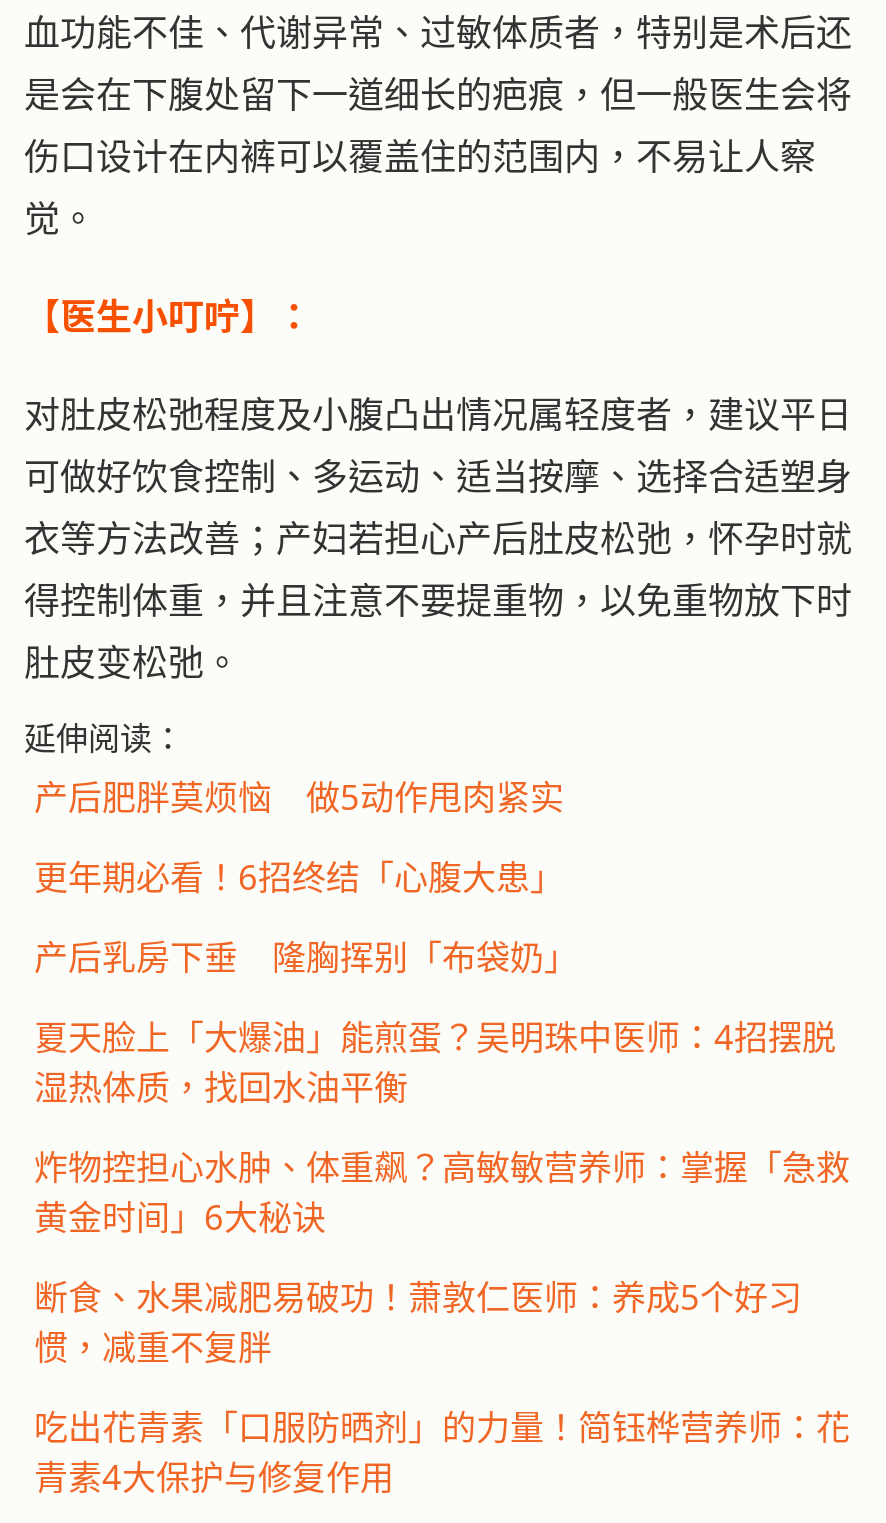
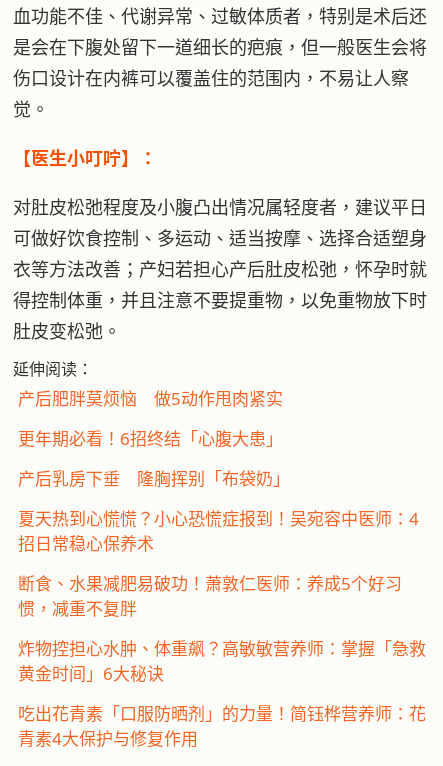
[34,1014,836,1110] 夏天脸上「大爆油」能煎蛋？吴明珠中医师：4招摆脱 | 湿热体质，找回水油平衡 -> [18,507,419,555] 夏天热到心慌慌？小心恐慌症报到！吴宛容中医师：4 | 招日常稳心保养术
moved [34,1144,850,1240] -> [18,637,426,685]: 炸物控担心水肿、体重飙？高敏敏营养师：掌握「急救 | 黄金时间」6大秘诀
moved [34,1274,802,1370] -> [18,572,402,620]: 断食、水果减肥易破功！萧敦仁医师：养成5个好习 | 惯，减重不复胖

